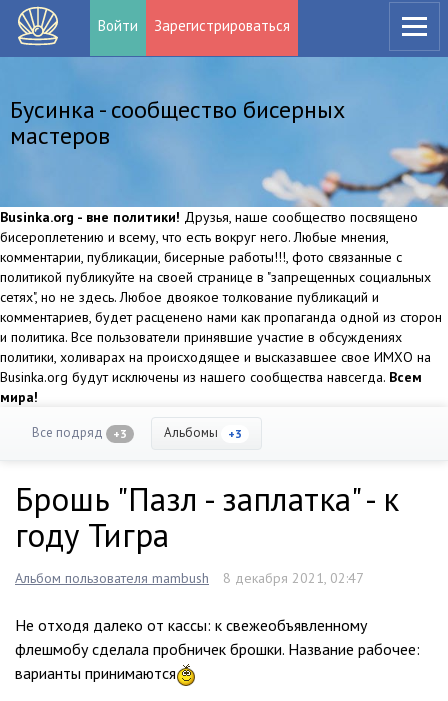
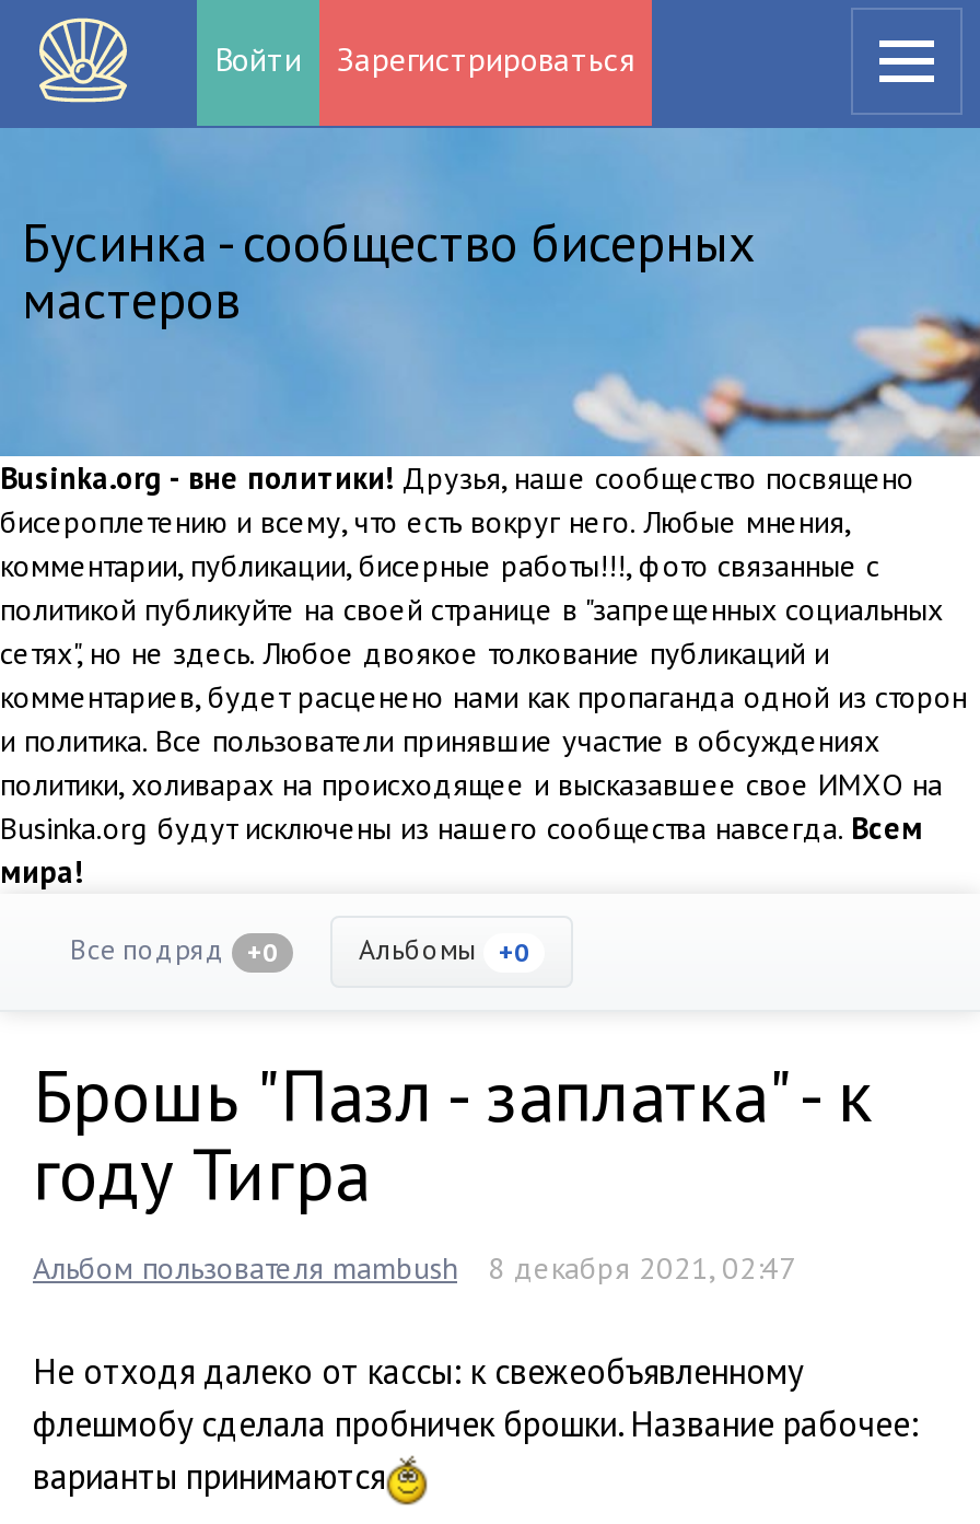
[32,424,127,441] Все подряд +3 -> [70,931,278,968] Все подряд +0
[164,424,242,441] Альбомы +3 -> [359,931,529,968] Альбомы +0

